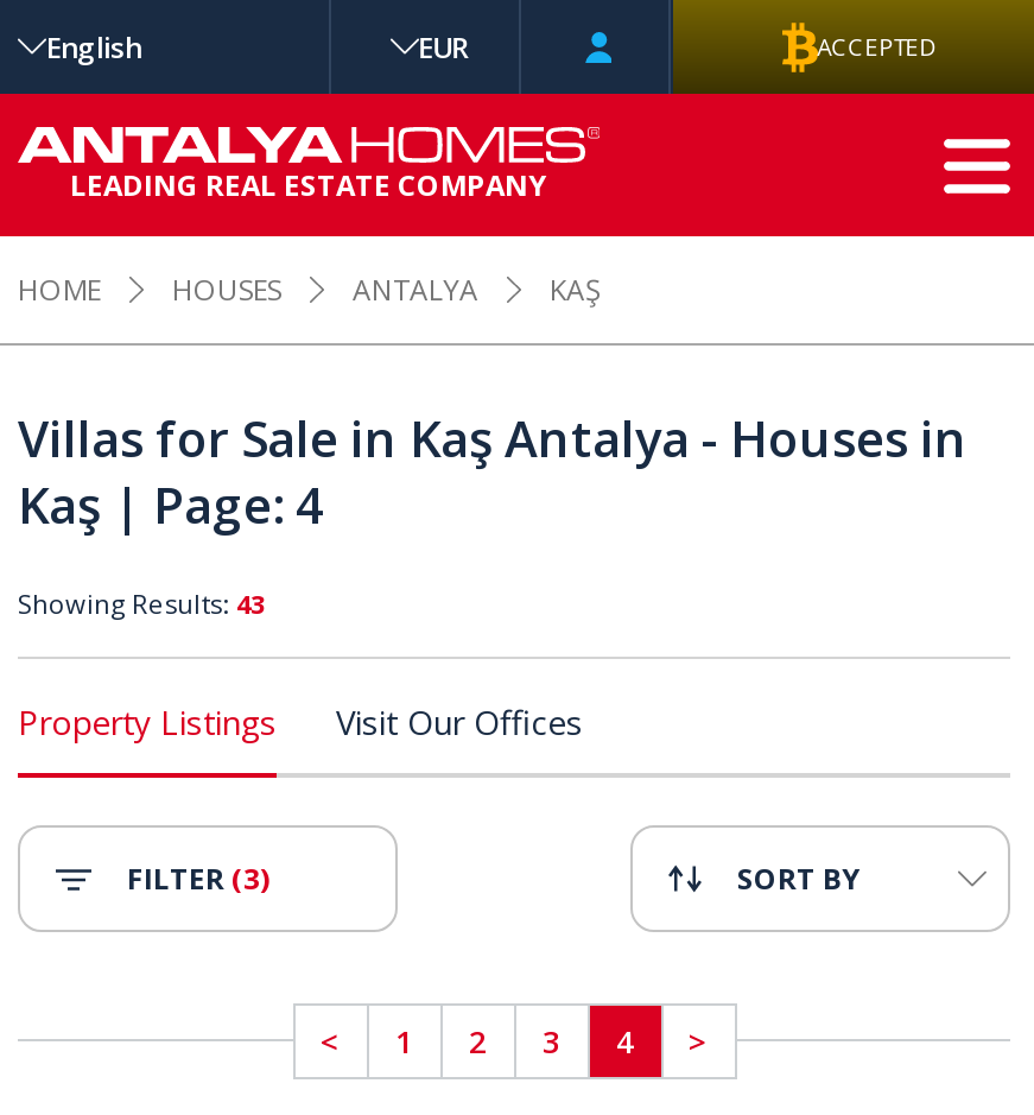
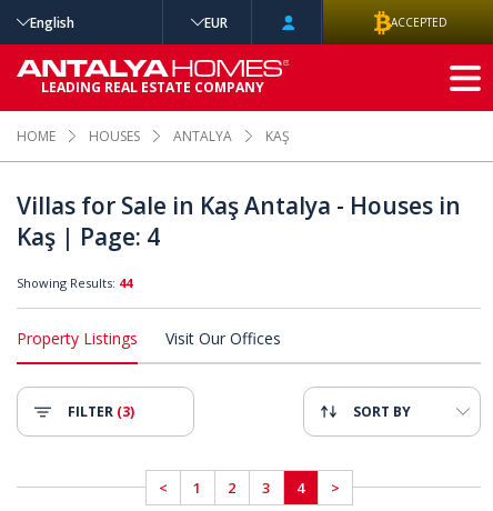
[18,585,265,621] Showing Results: 43 -> [17,274,132,291] Showing Results: 44

